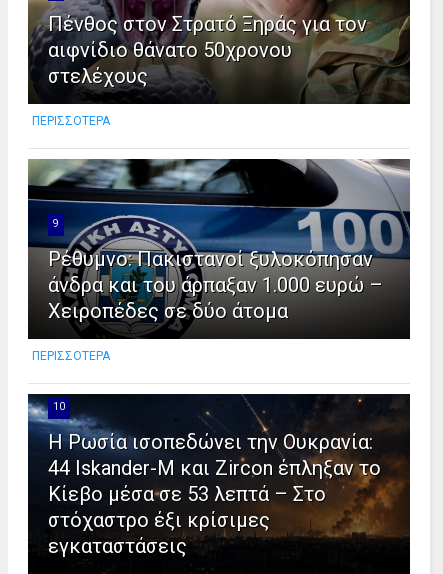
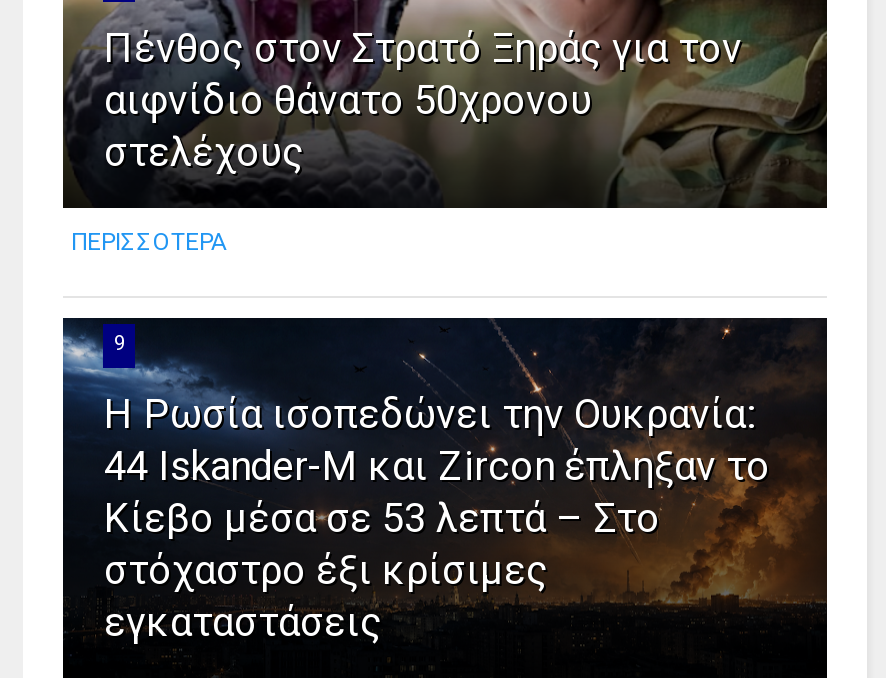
[27,158,410,363] [image] | Ρέθυμνο: Πακιστανοί ξυλοκόπησαν | άνδρα και του άρπαξαν 1.000 ευρώ – | Χειροπέδες σε δύο άτομα | ΠΕΡΙΣΣΟΤΕΡΑ -> none
[53,401,65,412] 10 -> none

